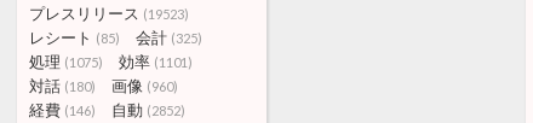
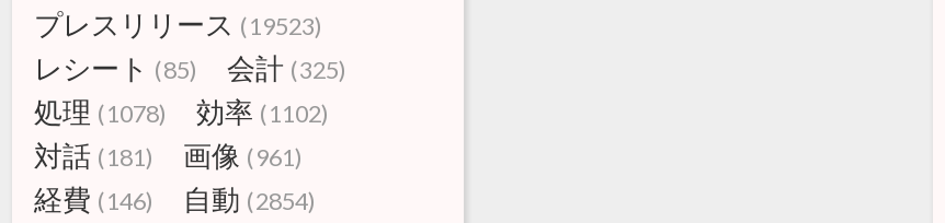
[29,52,103,71] 処理 (1075) -> [34,94,168,129] 処理 (1078)
[119,52,193,71] 効率 (1101) -> [196,94,330,129] 効率 (1102)
[29,76,96,95] 対話 (180) -> [34,138,155,173] 対話 (181)
[111,76,178,95] 画像 (960) -> [183,138,304,173] 画像 (961)
[29,100,185,119] 経費 (146) 自動 (2852) -> [34,181,317,216] 経費 (146) 自動 (2854)

